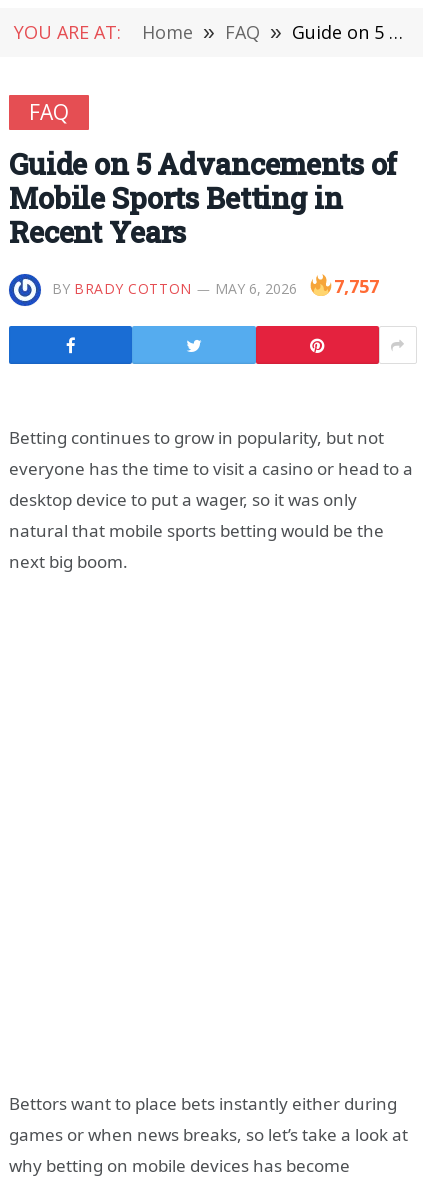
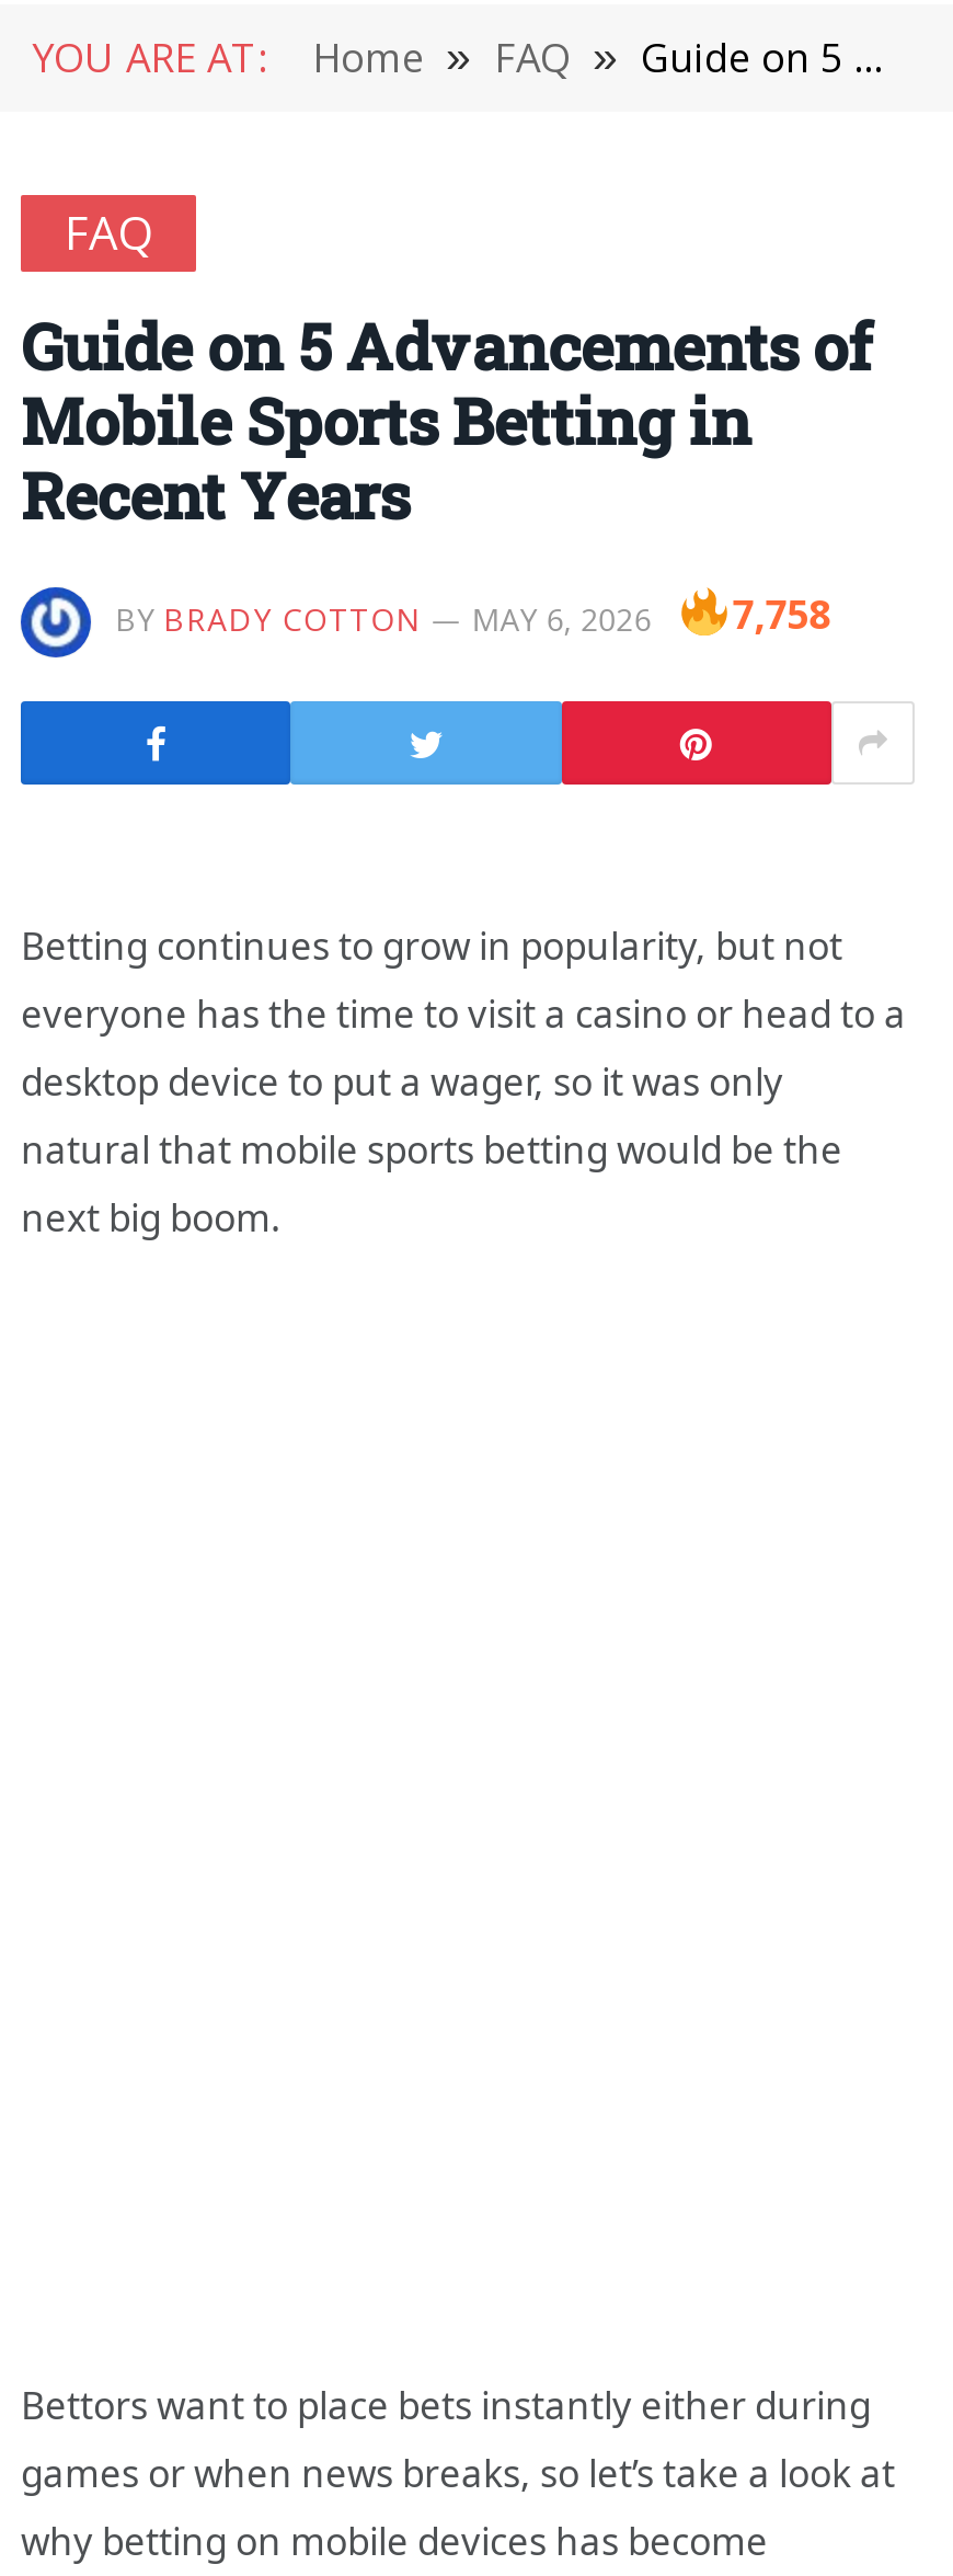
[52,273,379,298] BY BRADY COTTON MAY 6, 2026 7,757 -> [115,586,831,640] BY BRADY COTTON MAY 6, 2026 7,758

